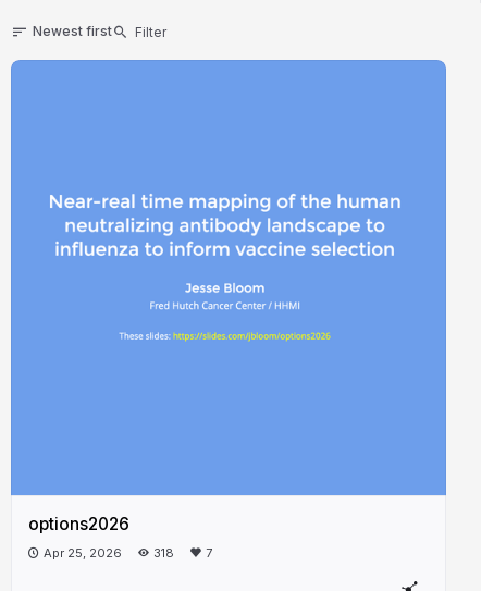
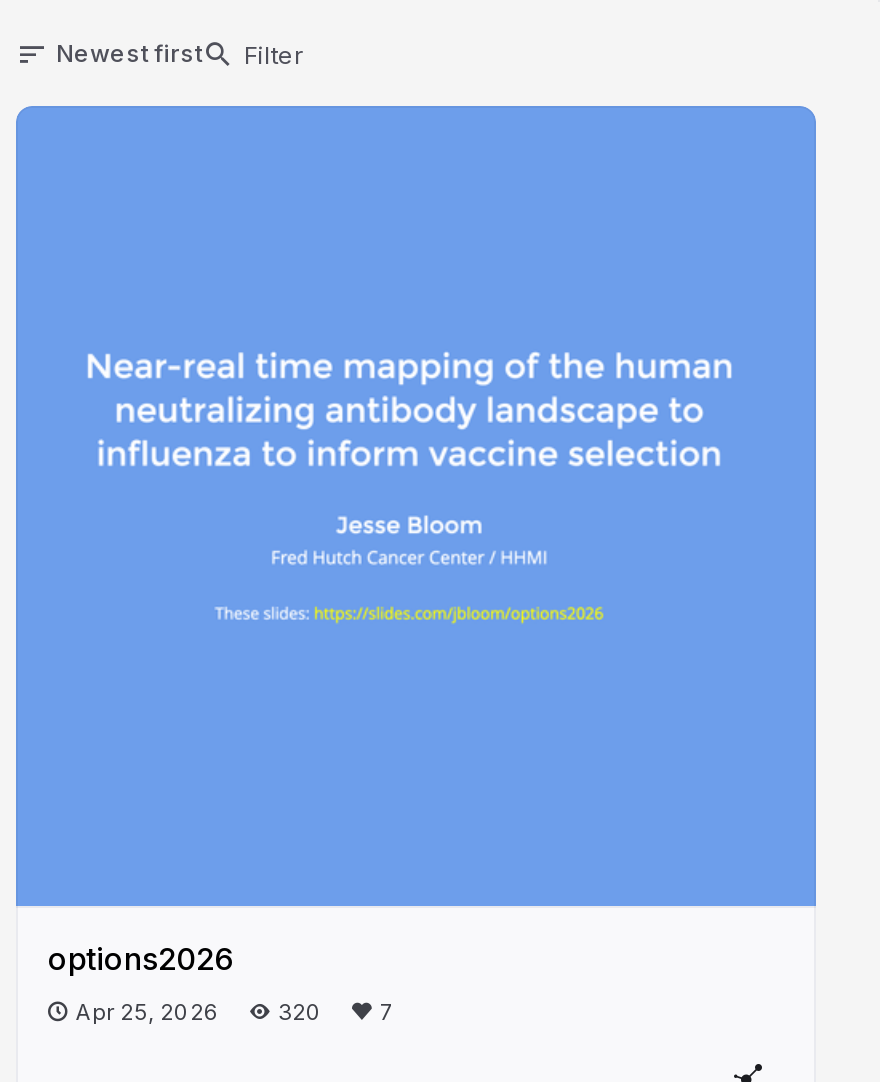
[153,545,174,561] 318 -> [278,998,322,1026] 320

